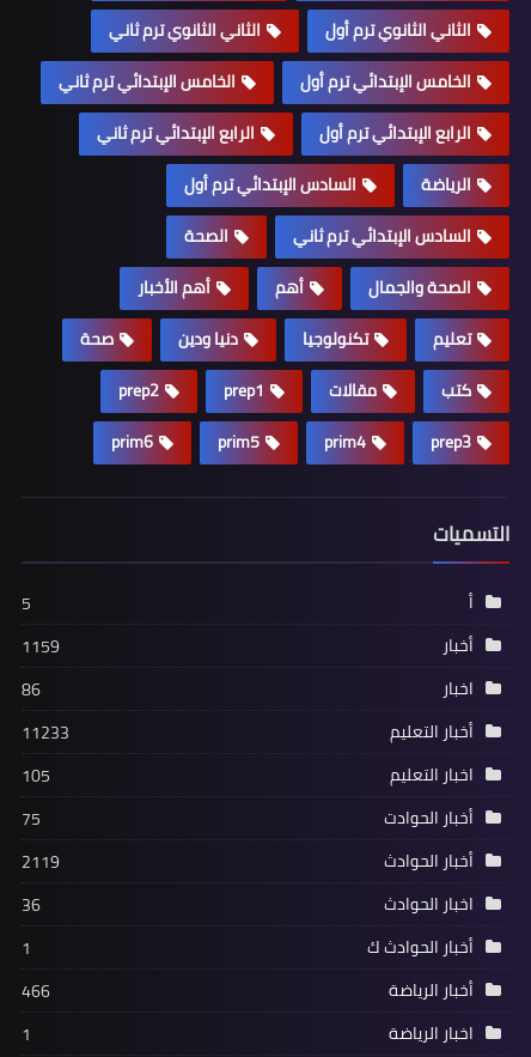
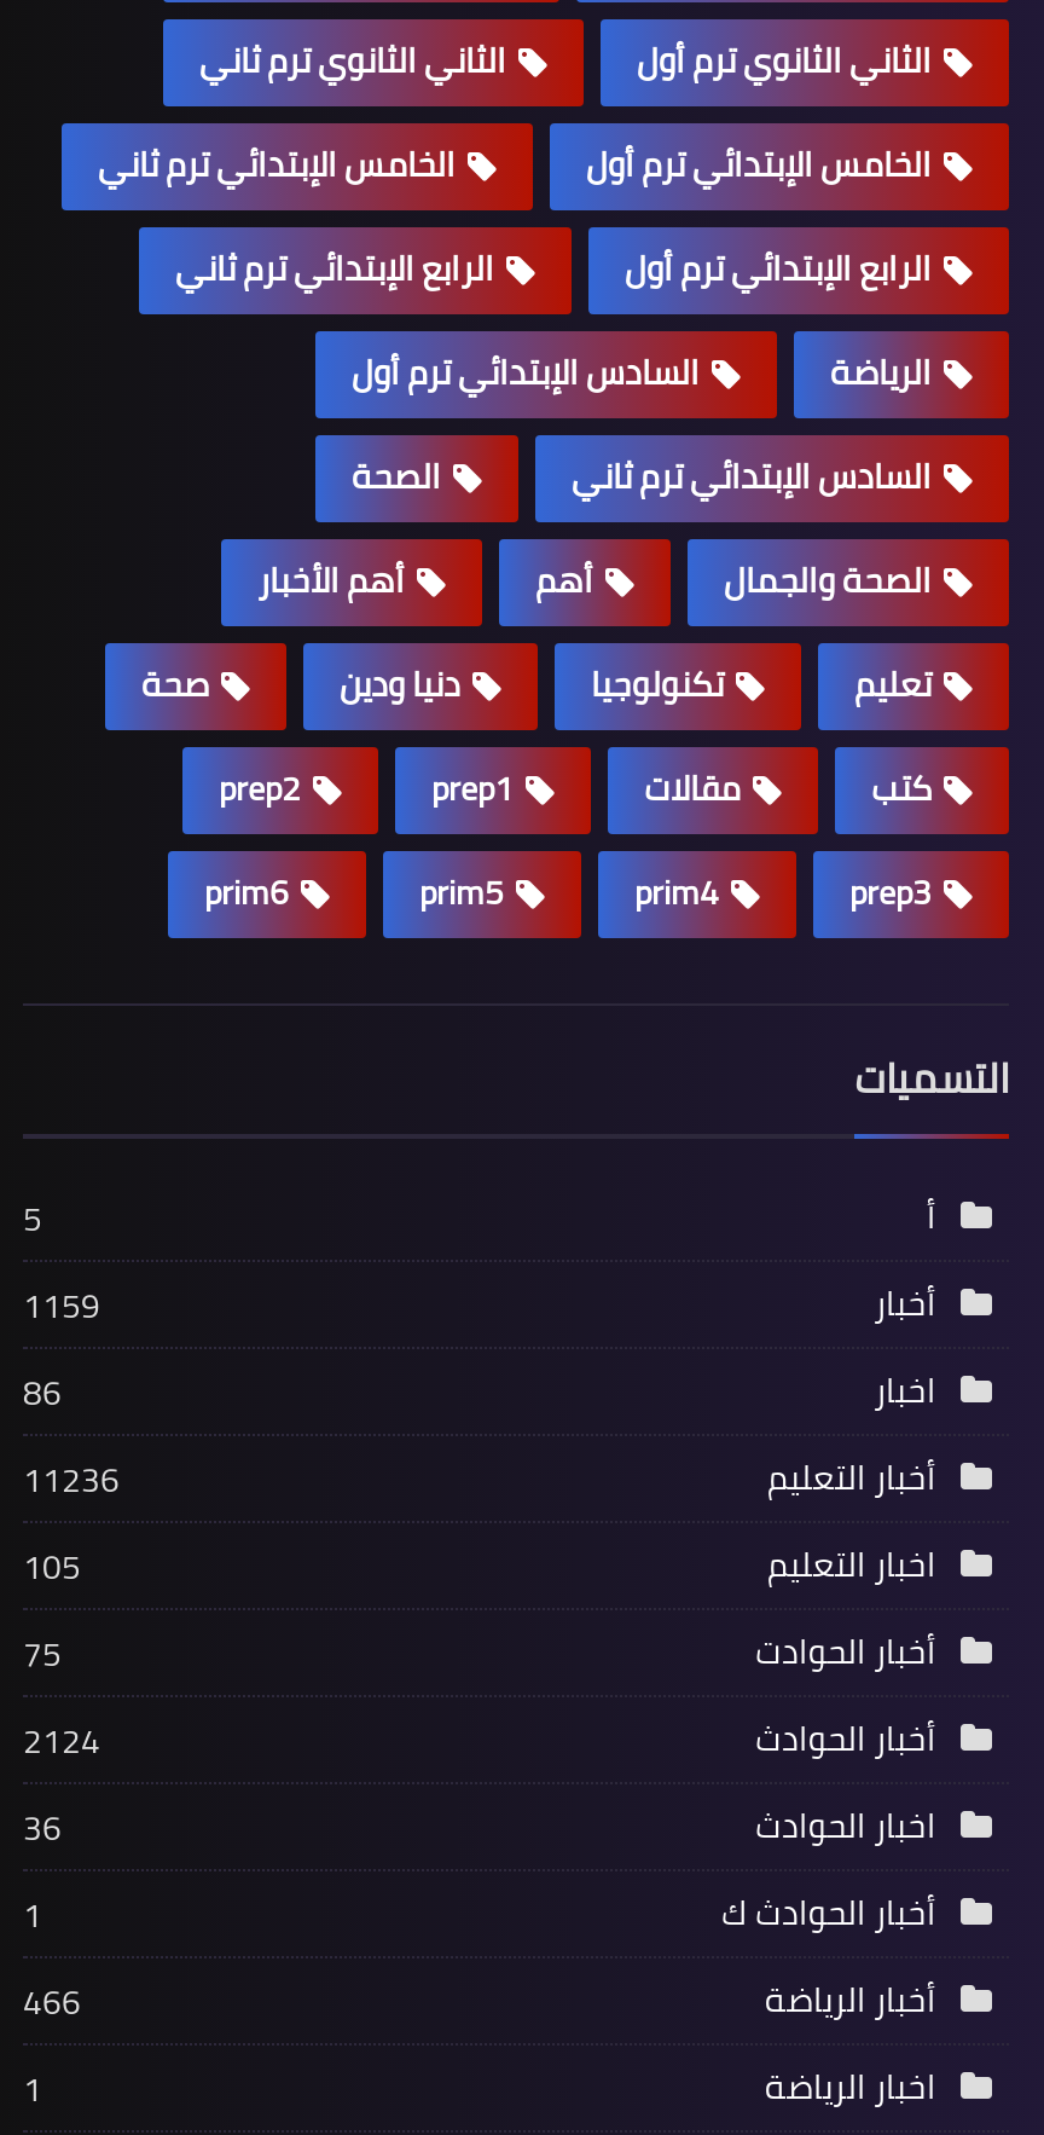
[22,717,69,748] 11233 -> [23,1449,120,1512] 11236
[22,847,60,878] 2119 -> [23,1710,100,1773] 2124

